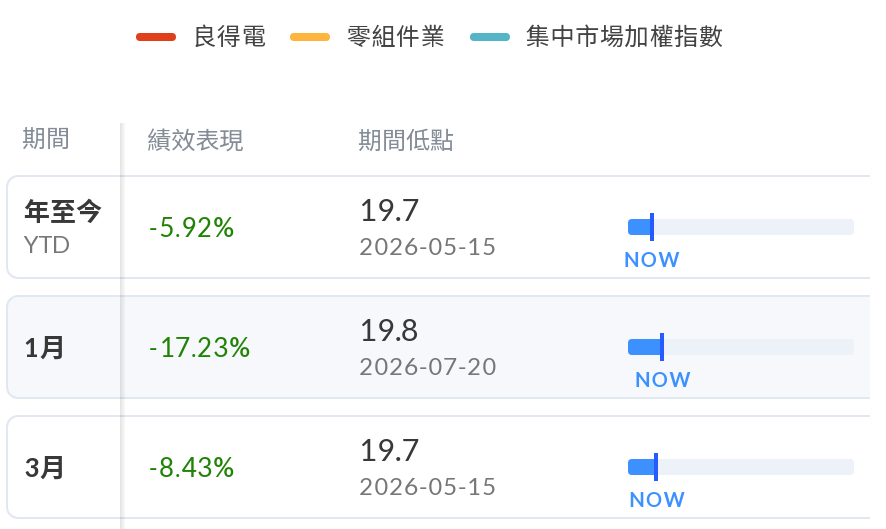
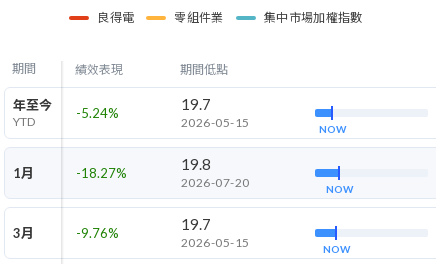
[24,194,235,242] 年至今 -5.92% -> [13,96,119,120] 年至今 -5.24%
[149,330,251,362] -17.23% -> [76,164,127,180] -18.27%
[149,450,235,482] -8.43% -> [76,224,119,240] -9.76%

